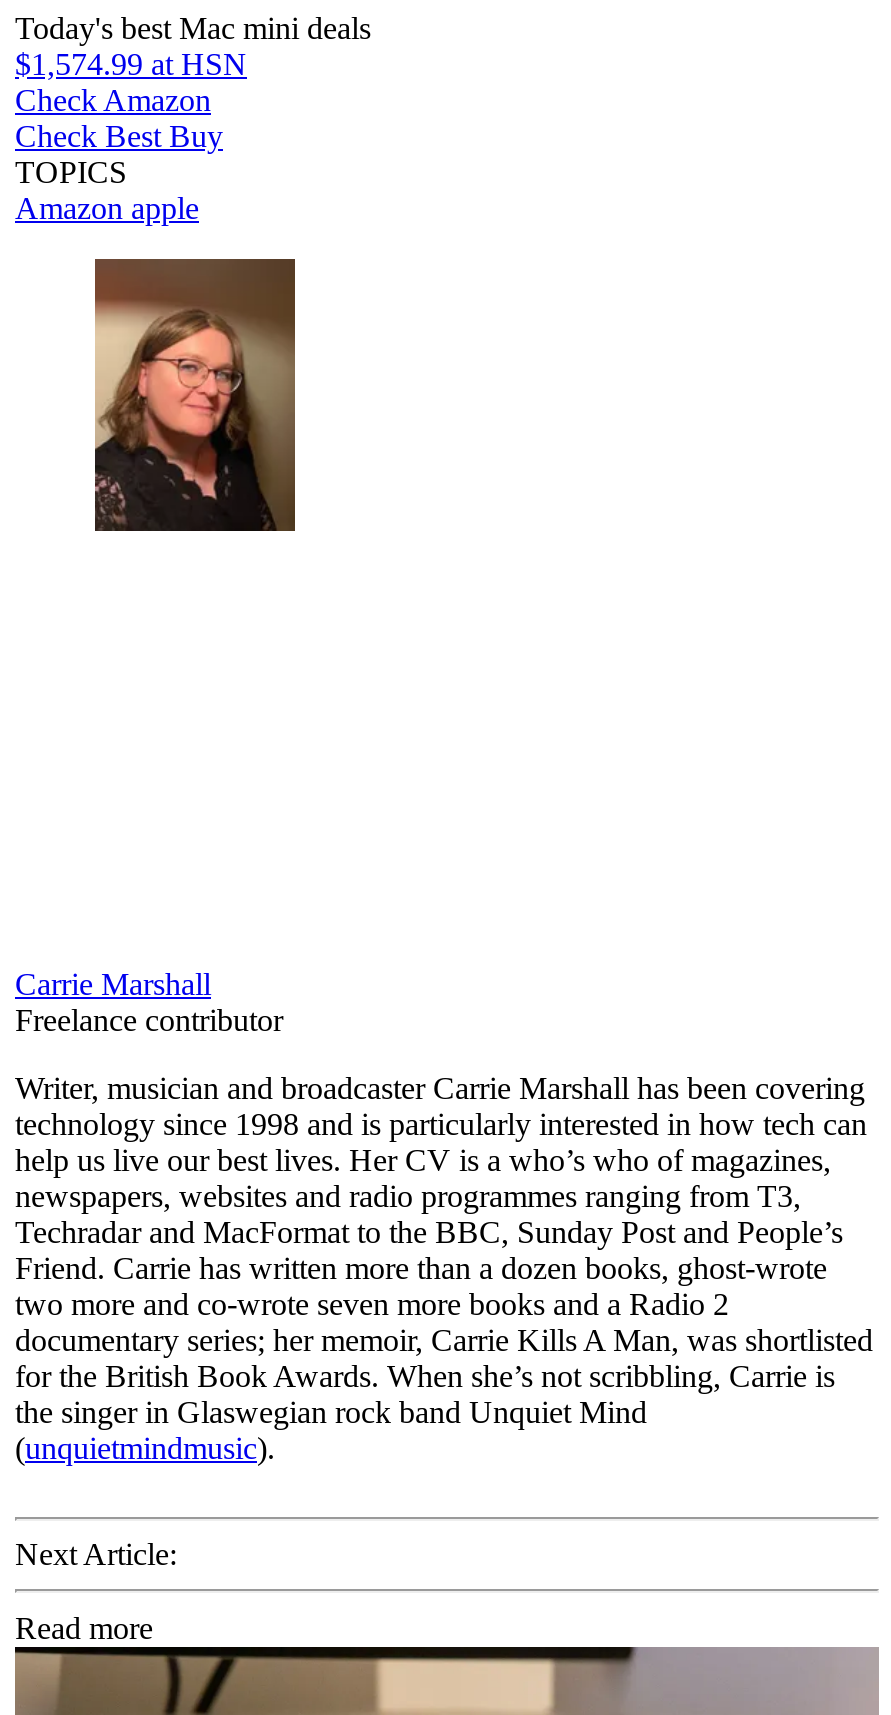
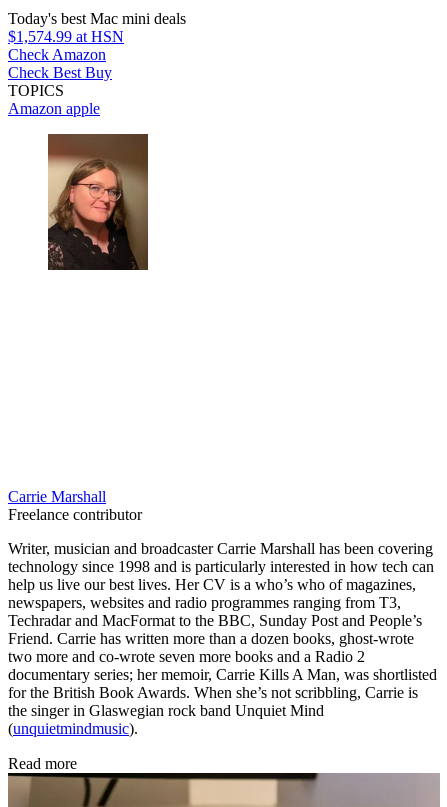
[15,1537,177,1571] Next Article: -> none

